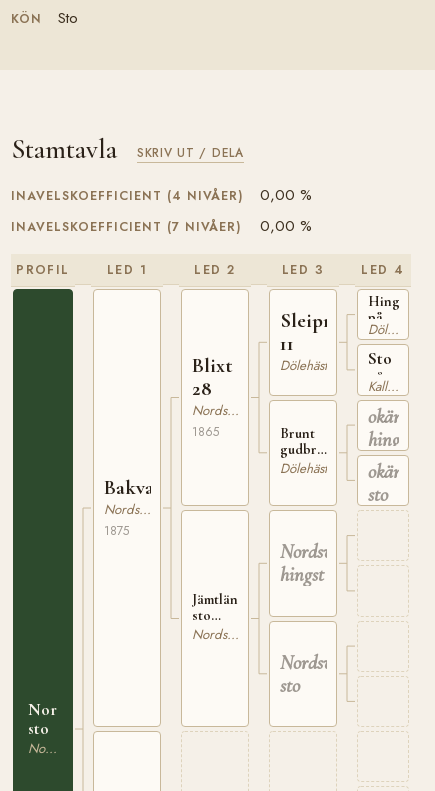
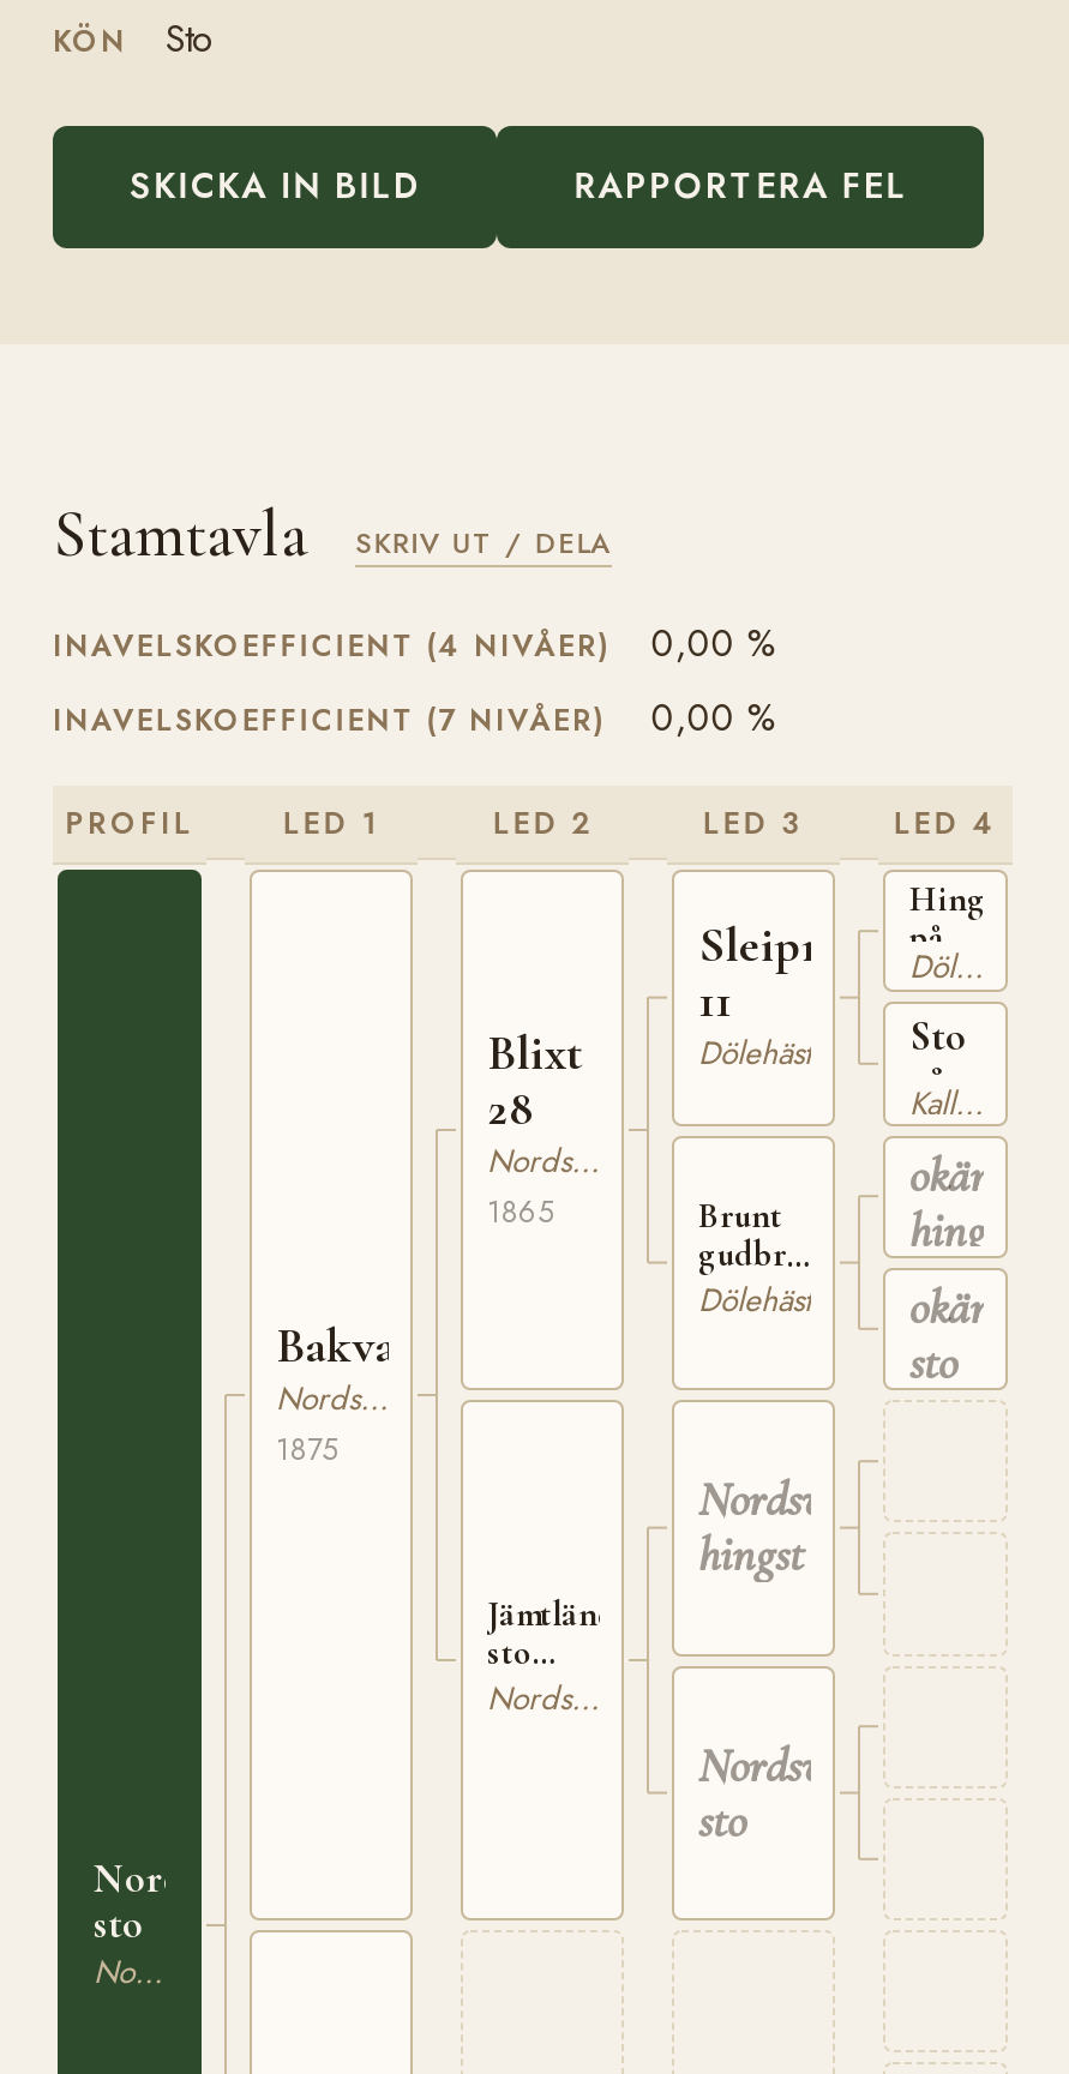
none -> [130,162,908,210] SKICKA IN BILD | RAPPORTERA FEL

